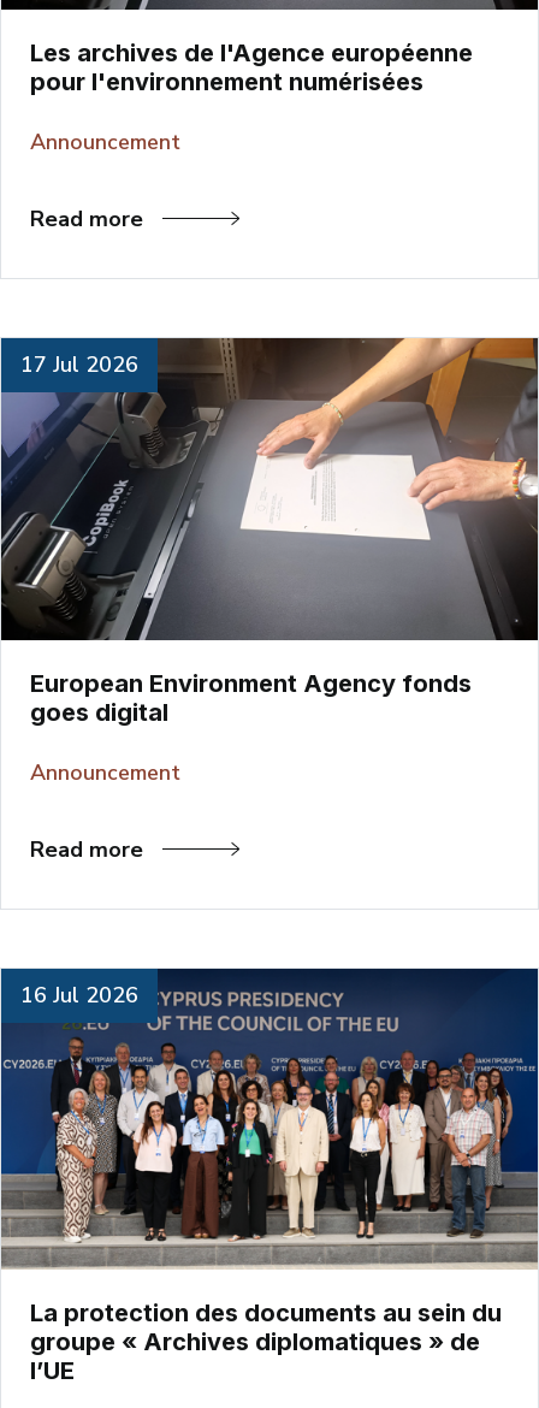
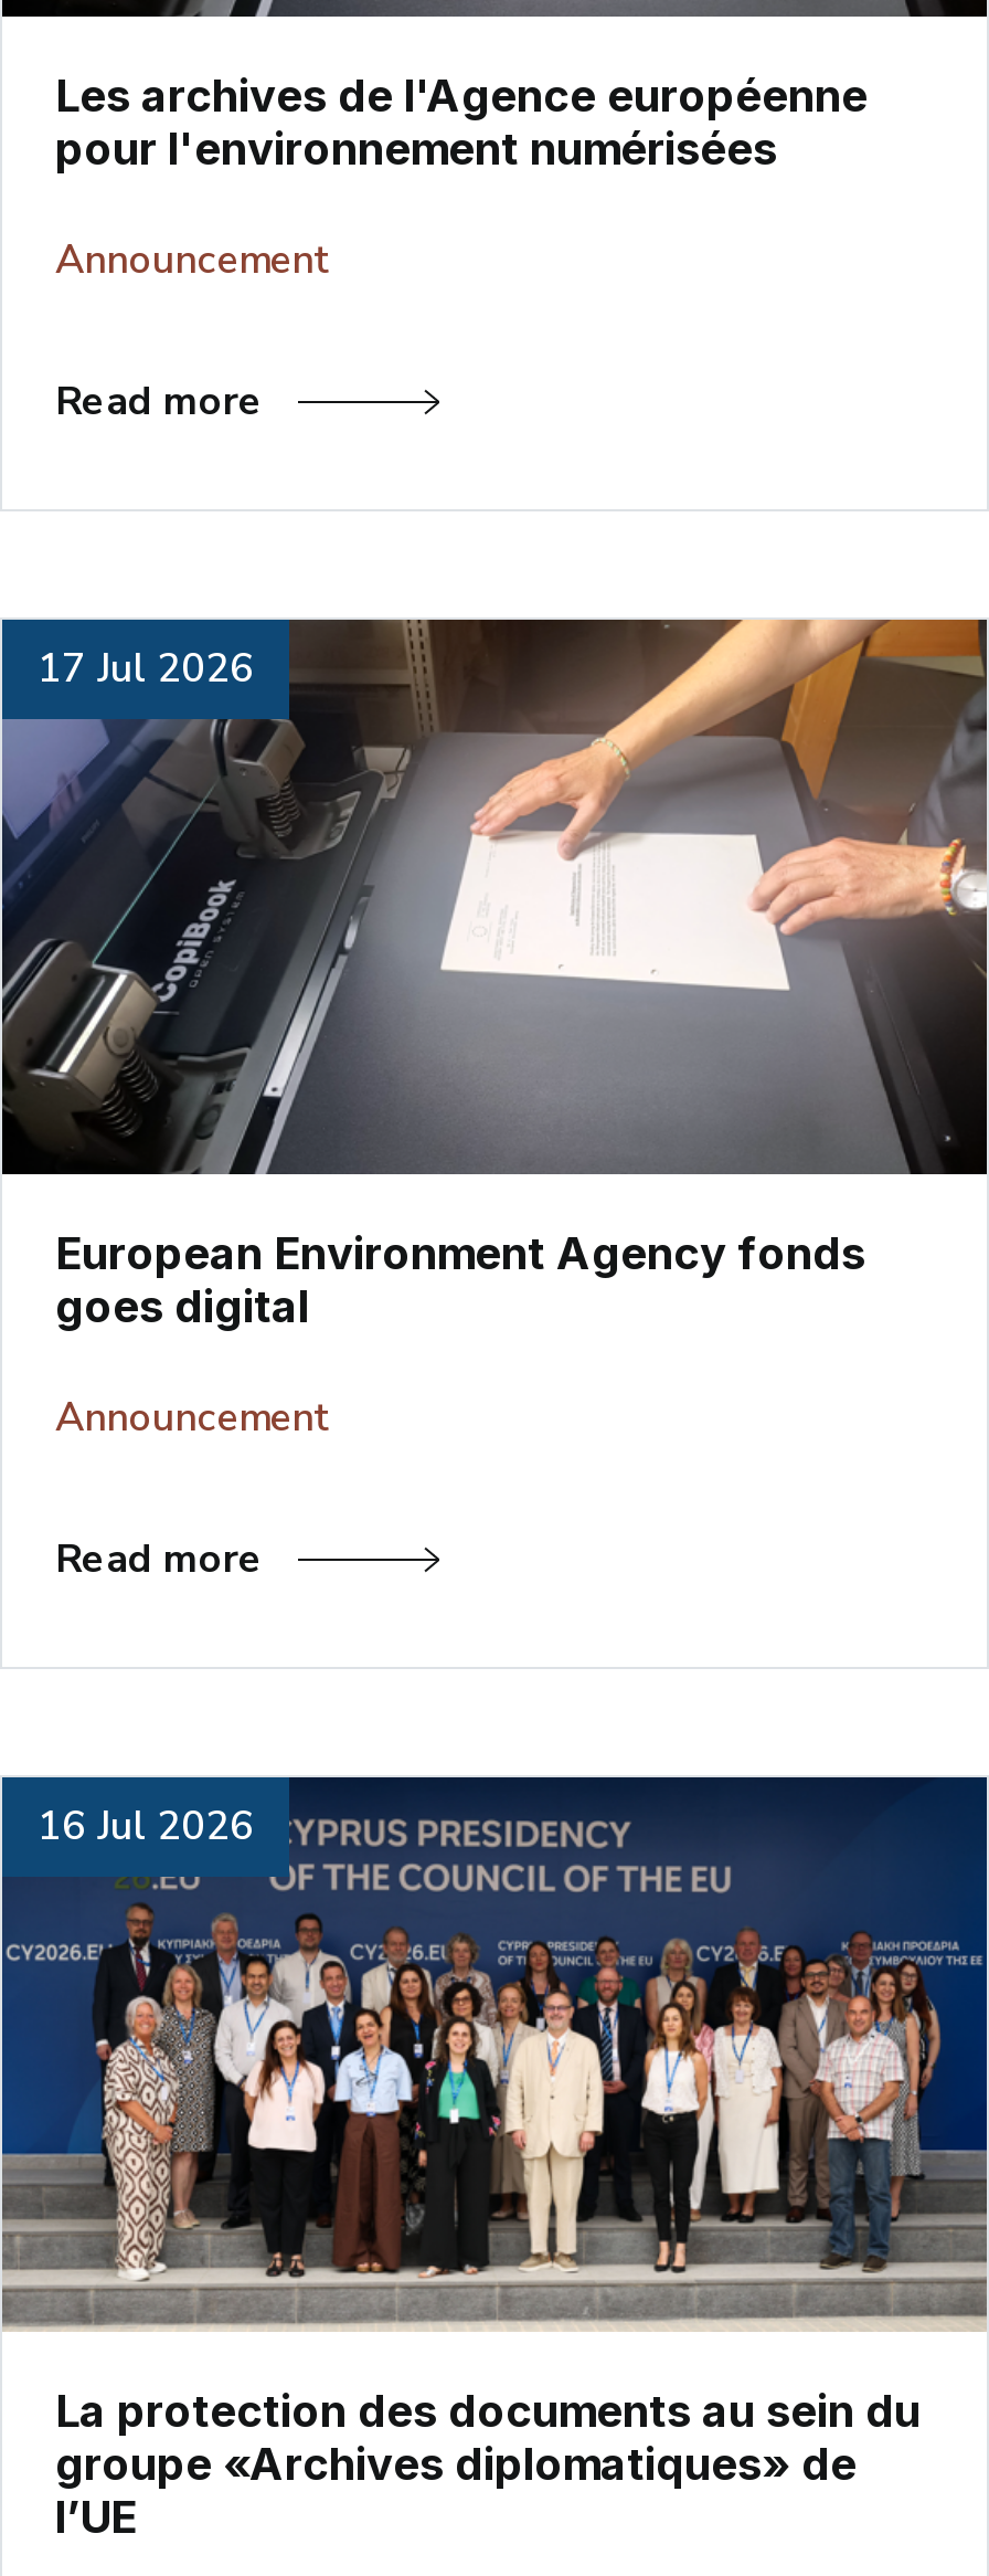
[30,1328,480,1357] groupe « Archives diplomatiques » de -> [55,2438,857,2491] groupe «Archives diplomatiques» de

